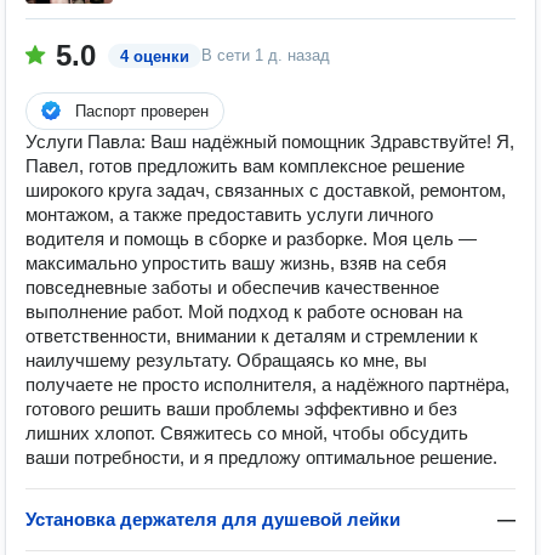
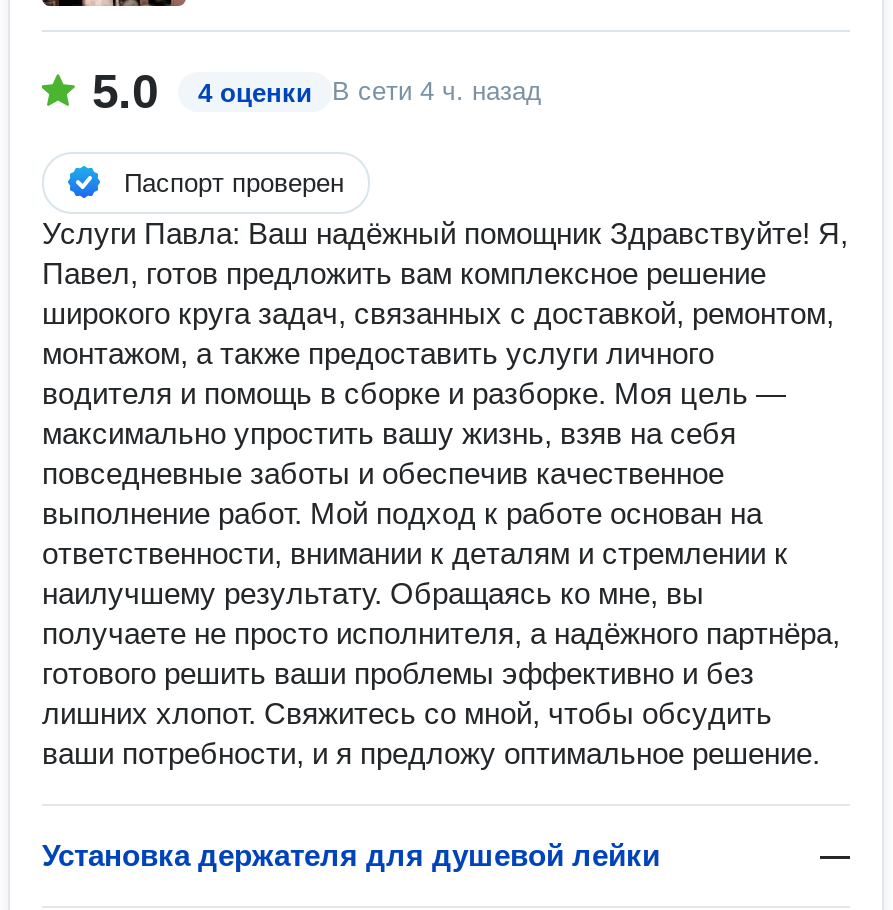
[56,39,330,72] 5.0 4 оценки В сети 1 д. назад -> [92,64,542,118] 5.0 4 оценки В сети 4 ч. назад

